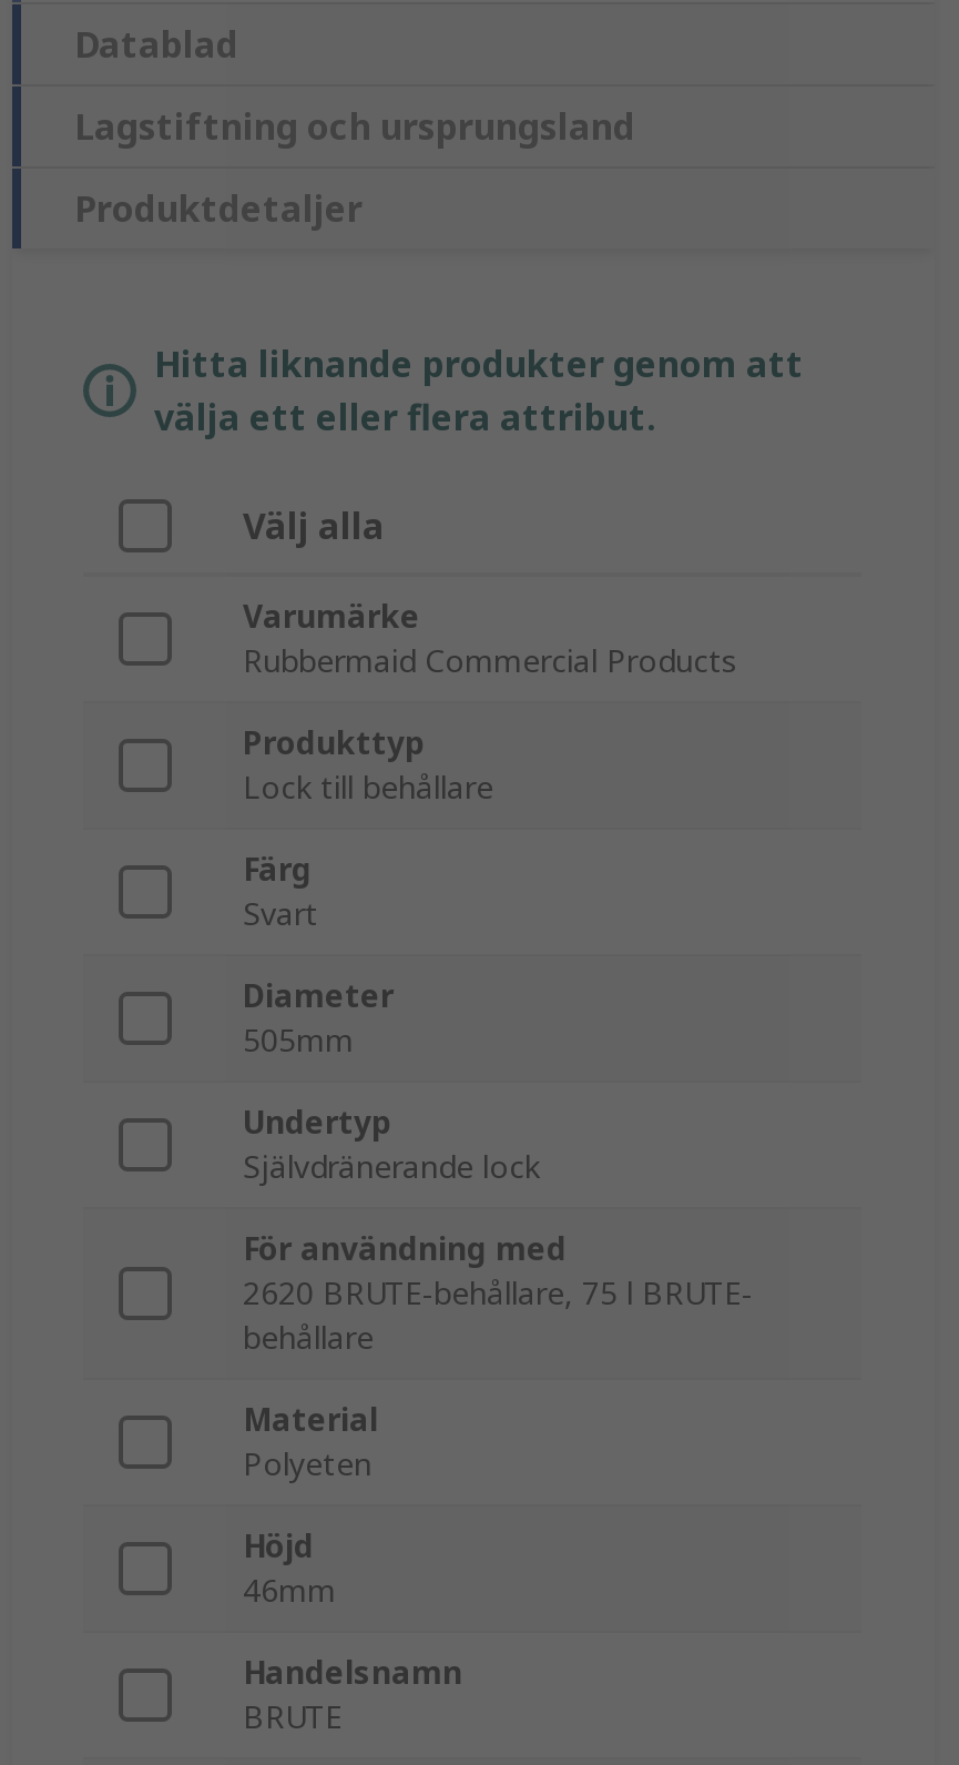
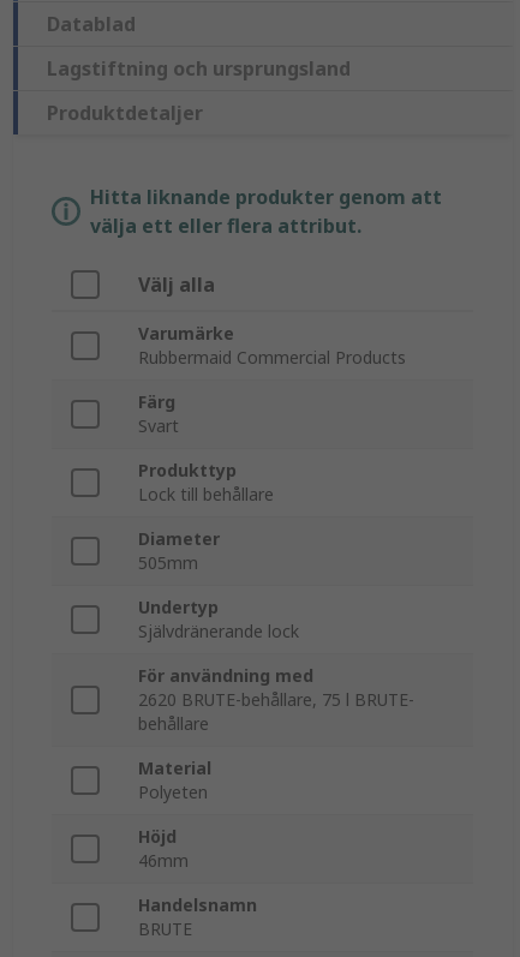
moved [243,722,493,809] -> [138,459,274,506]: Produkttyp | Lock till behållare
moved [243,849,318,935] -> [138,391,179,438]: Färg | Svart

